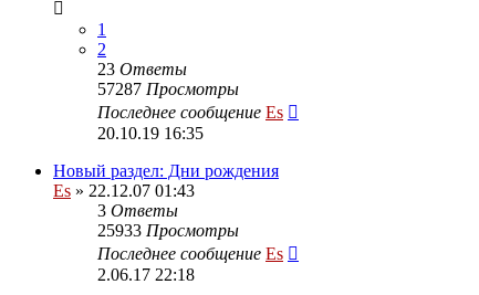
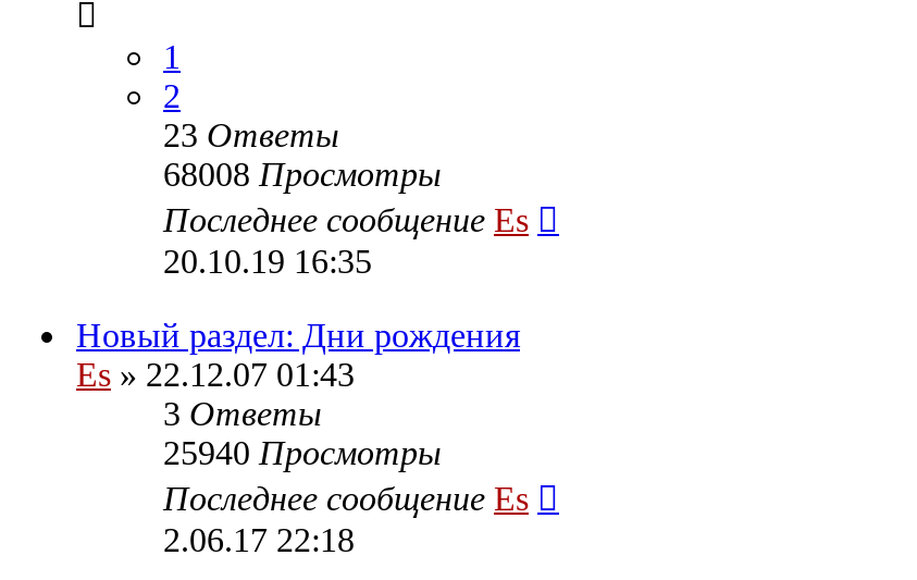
[97,79,239,98] 57287 Просмотры -> [163,155,442,192] 68008 Просмотры
[97,221,239,240] 25933 Просмотры -> [163,434,442,471] 25940 Просмотры

